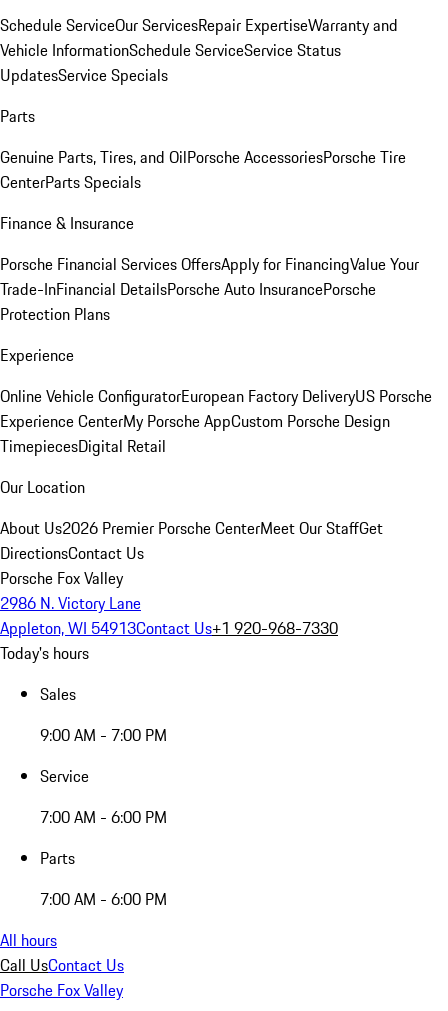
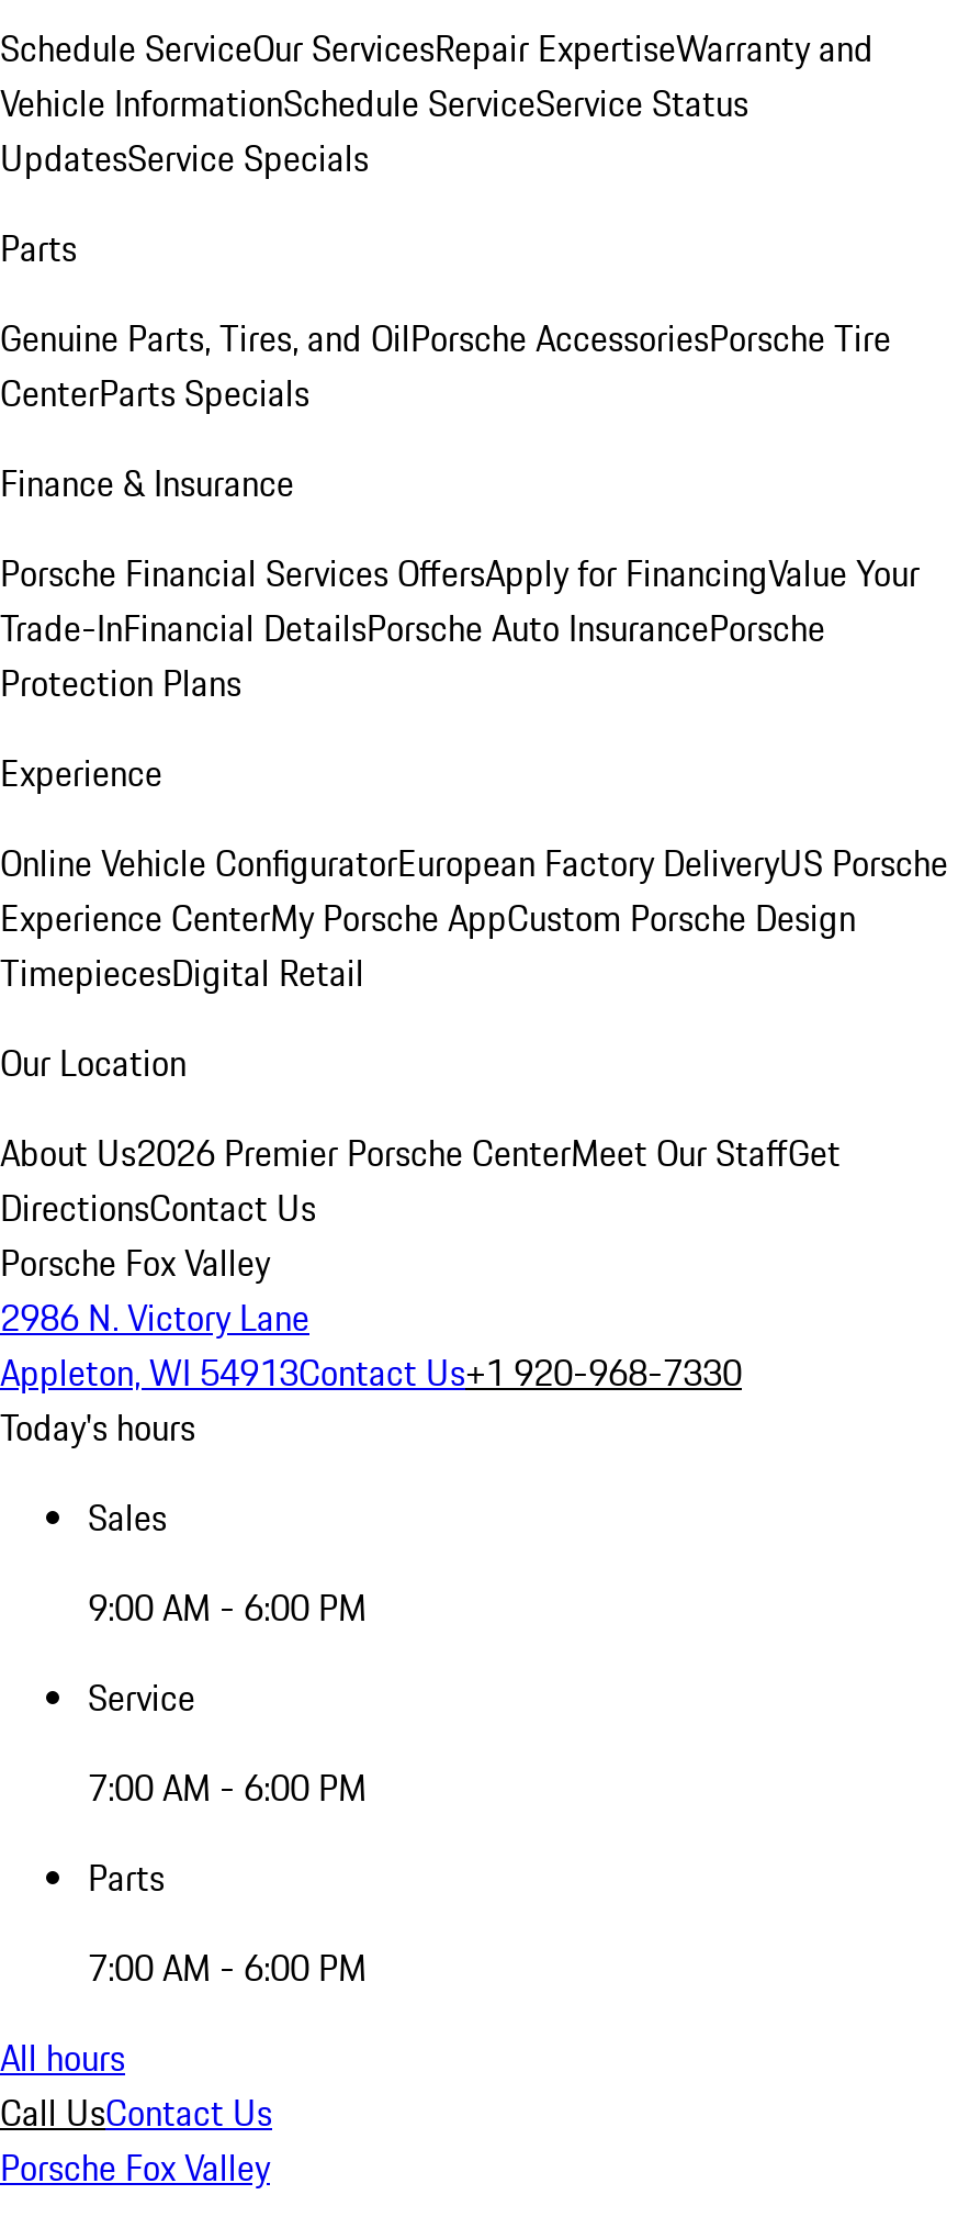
[40,723,167,747] 9:00 AM - 7:00 PM -> [88,1581,367,1634] 9:00 AM - 6:00 PM

